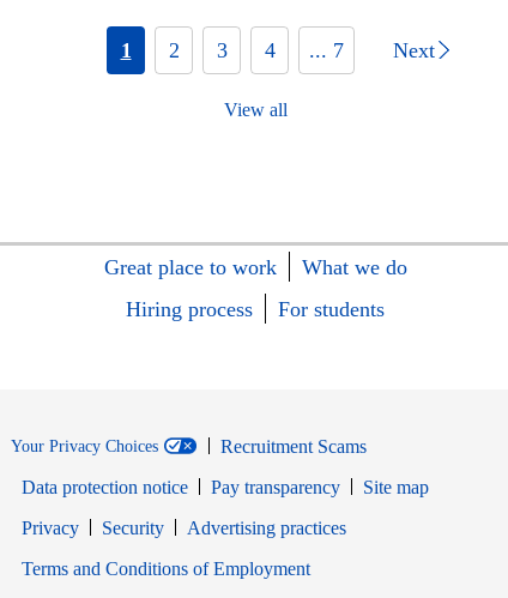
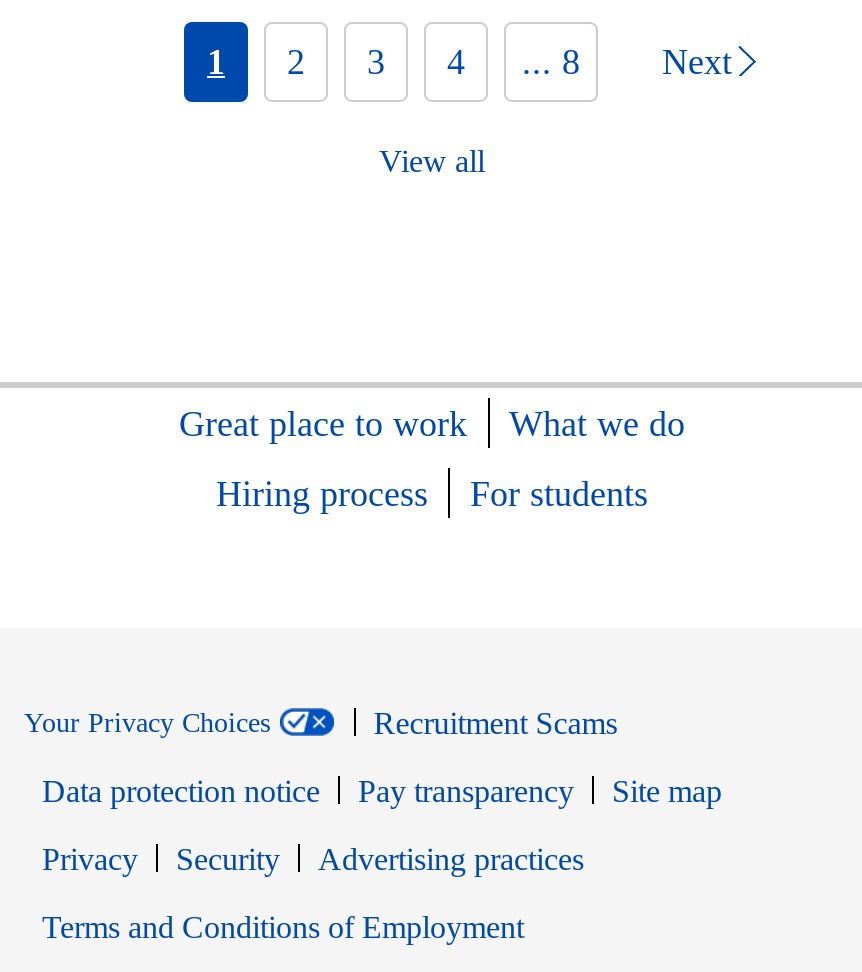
[120,38,344,62] 1 2 3 4 ... 7 -> [207,41,580,81] 1 2 3 4 ... 8

